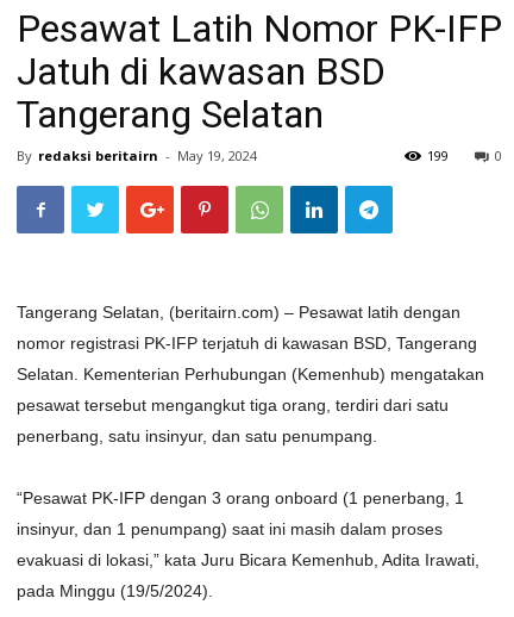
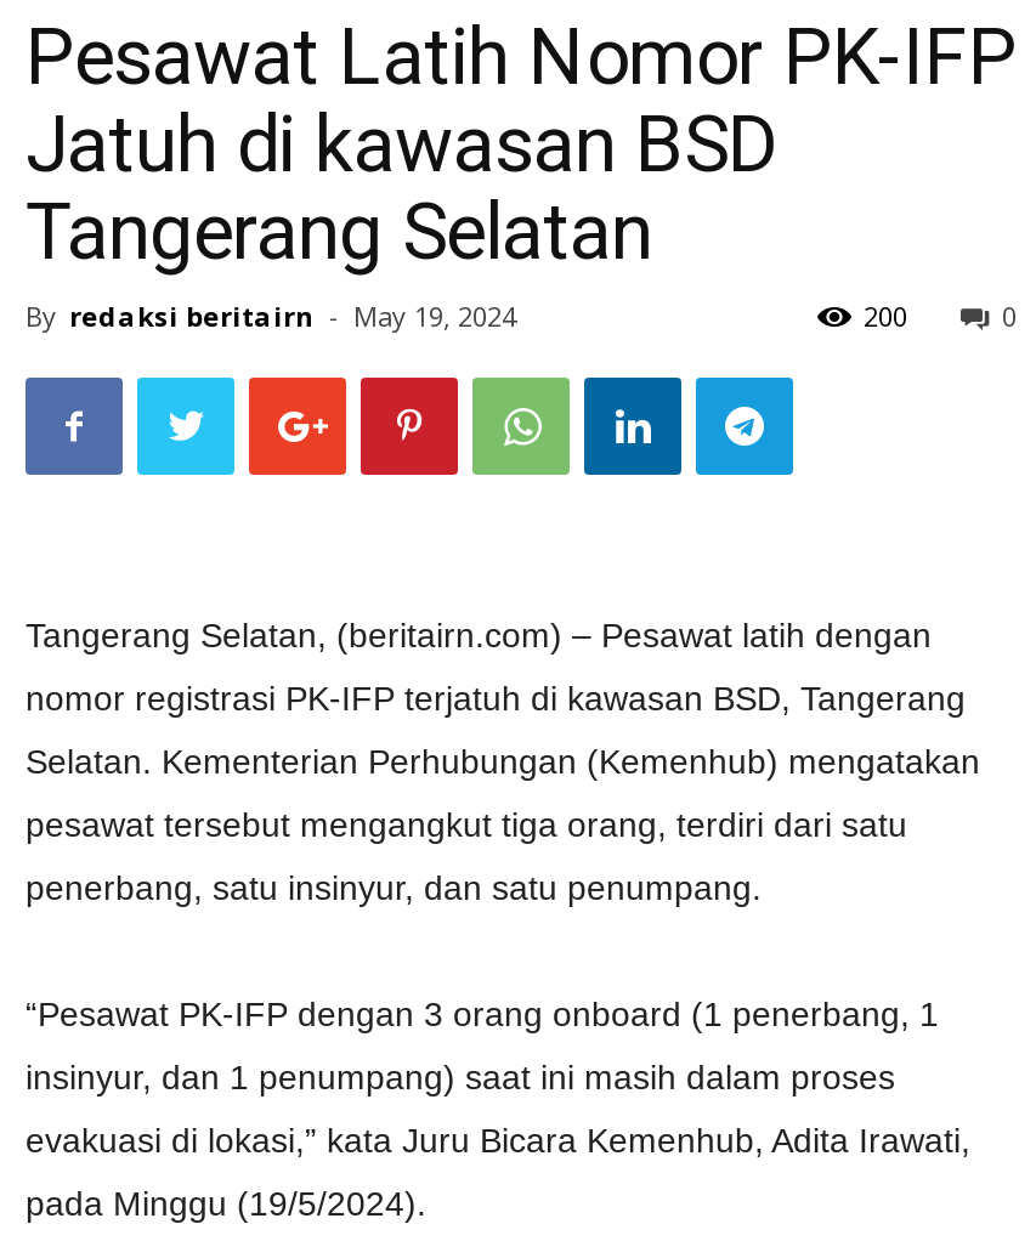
[427,147,449,164] 199 -> [864,297,907,334] 200

